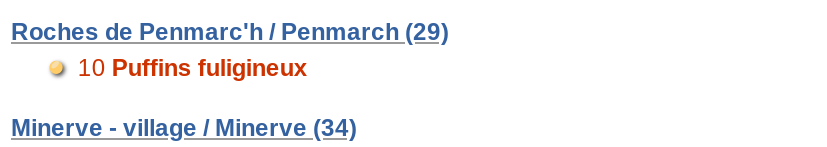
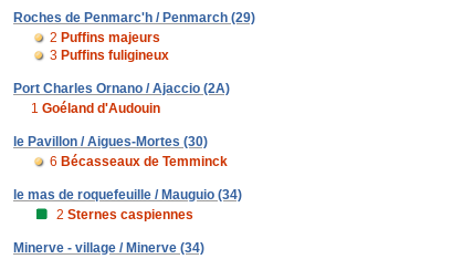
[78,53,308,81] 10 Puffins fuligineux -> [13,30,242,223] 2 Puffins majeurs | 3 Puffins fuligineux | Port Charles Ornano / Ajaccio (2A) | 1 Goéland d'Audouin | le Pavillon / Aigues-Mortes (30) | 6 Bécasseaux de Temminck | le mas de roquefeuille / Mauguio (34) | 2 Sternes caspiennes

